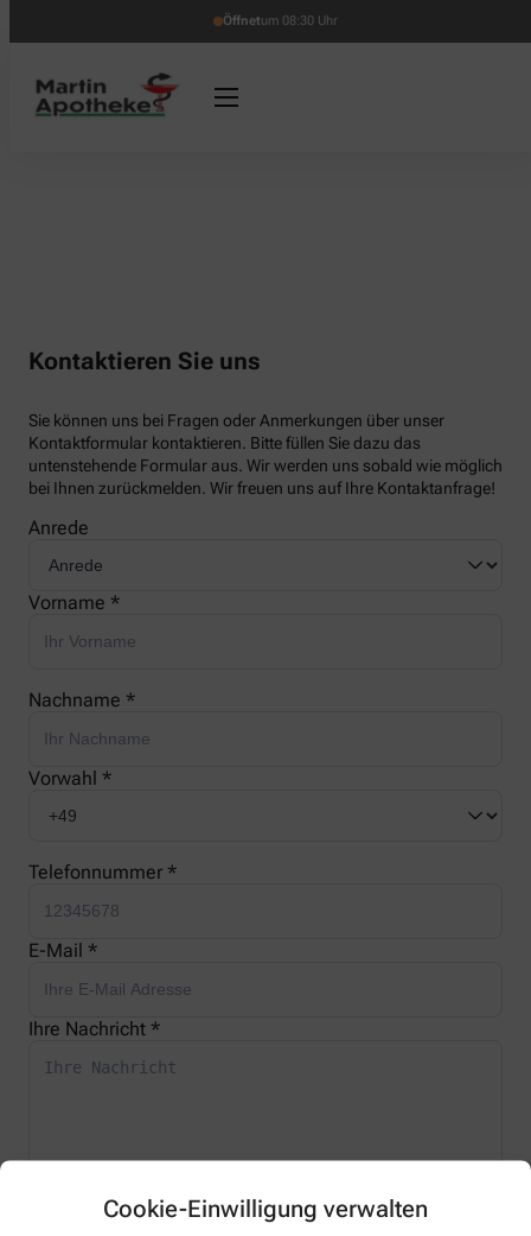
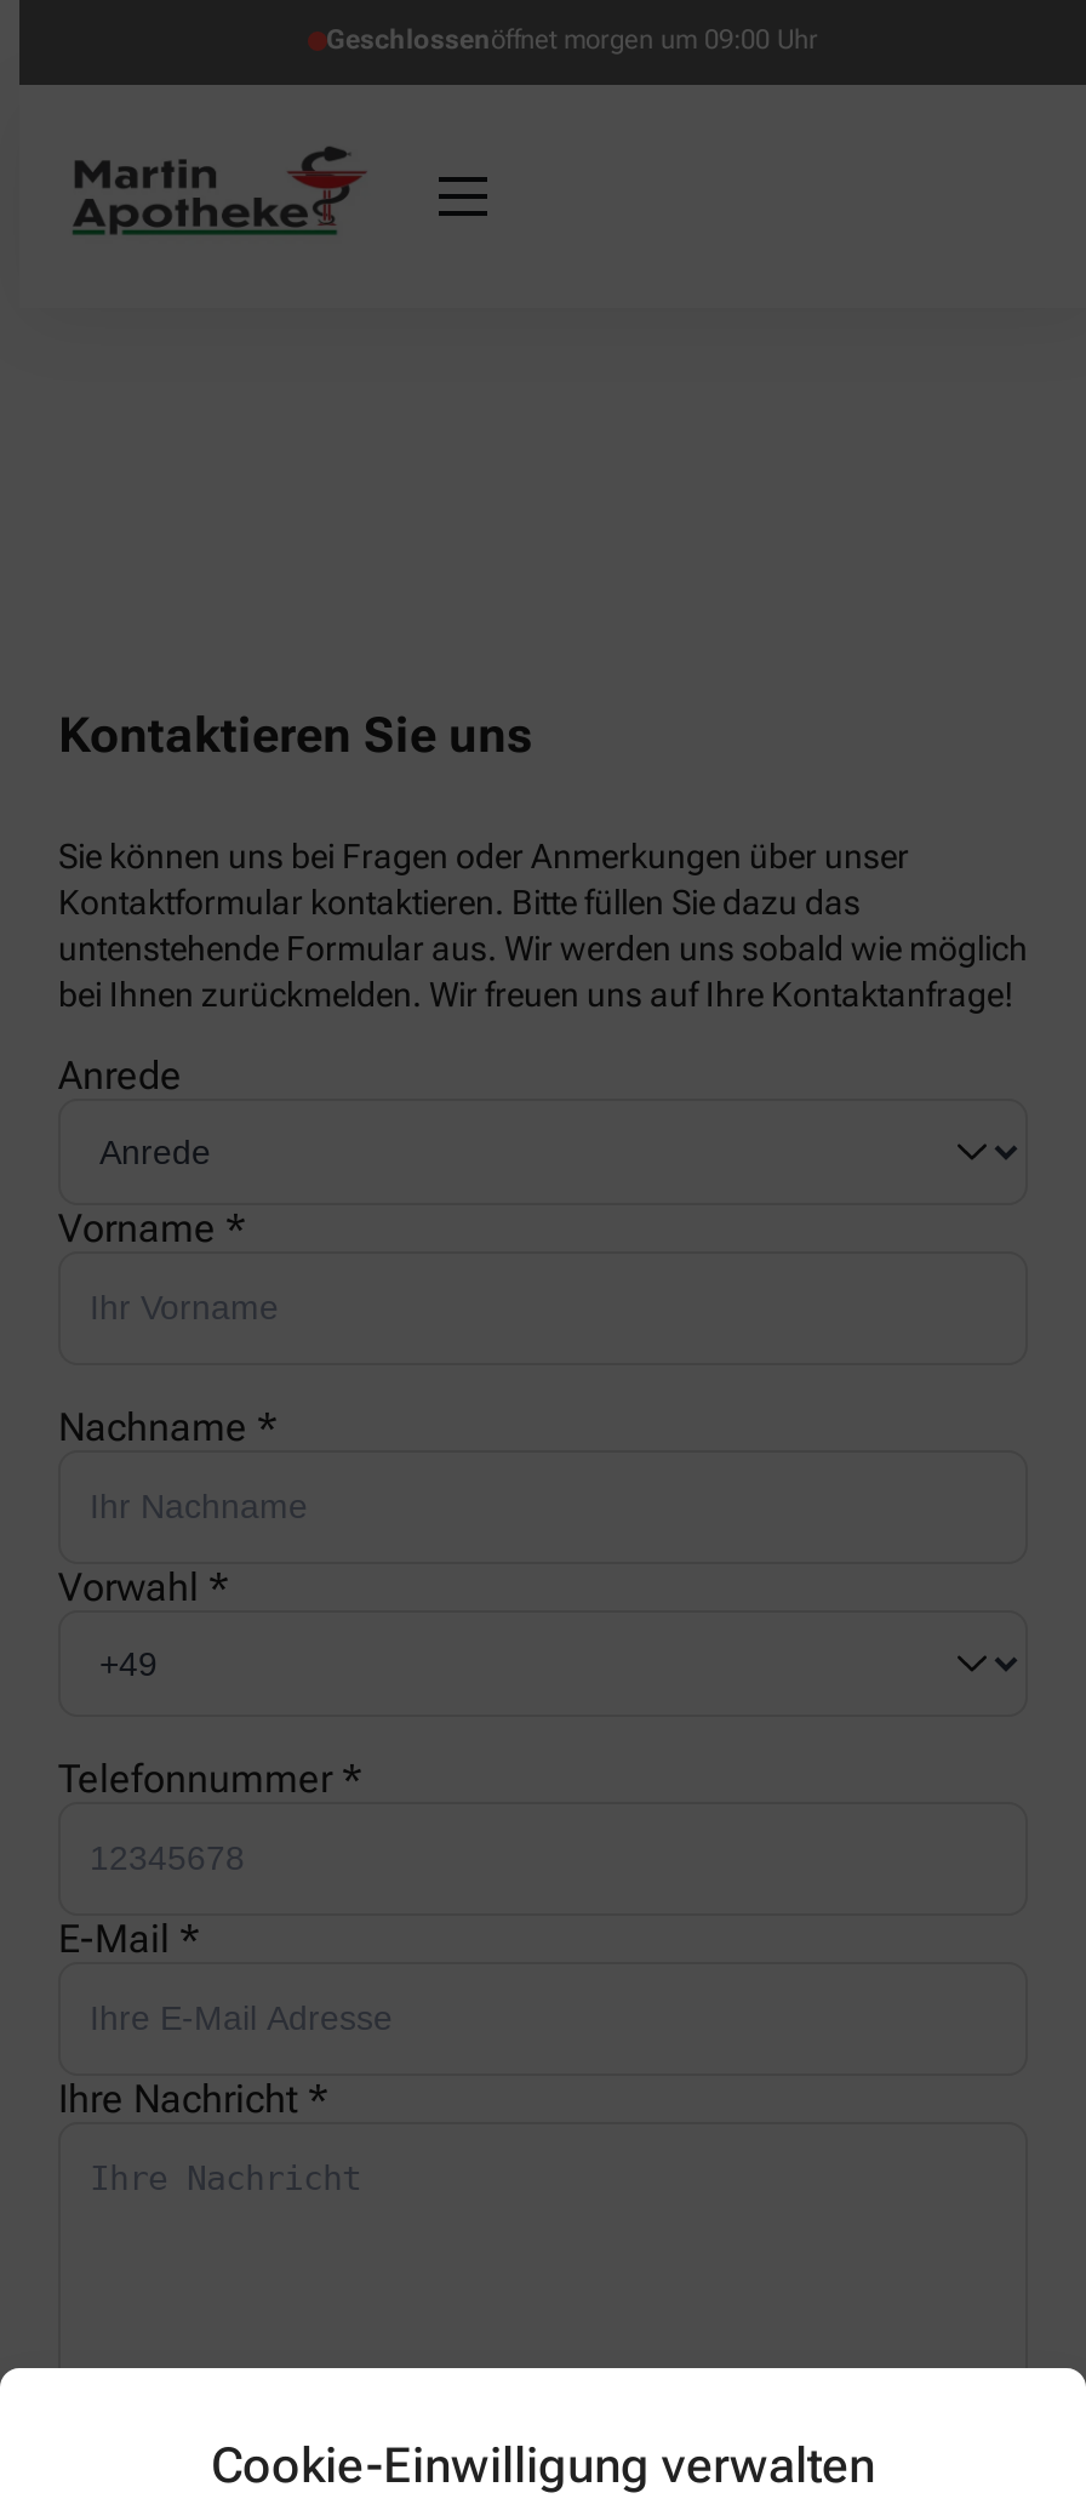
[222,13,337,28] Öffnetum 08:30 Uhr -> [326,24,818,56] Geschlossenöffnet morgen um 09:00 Uhr

